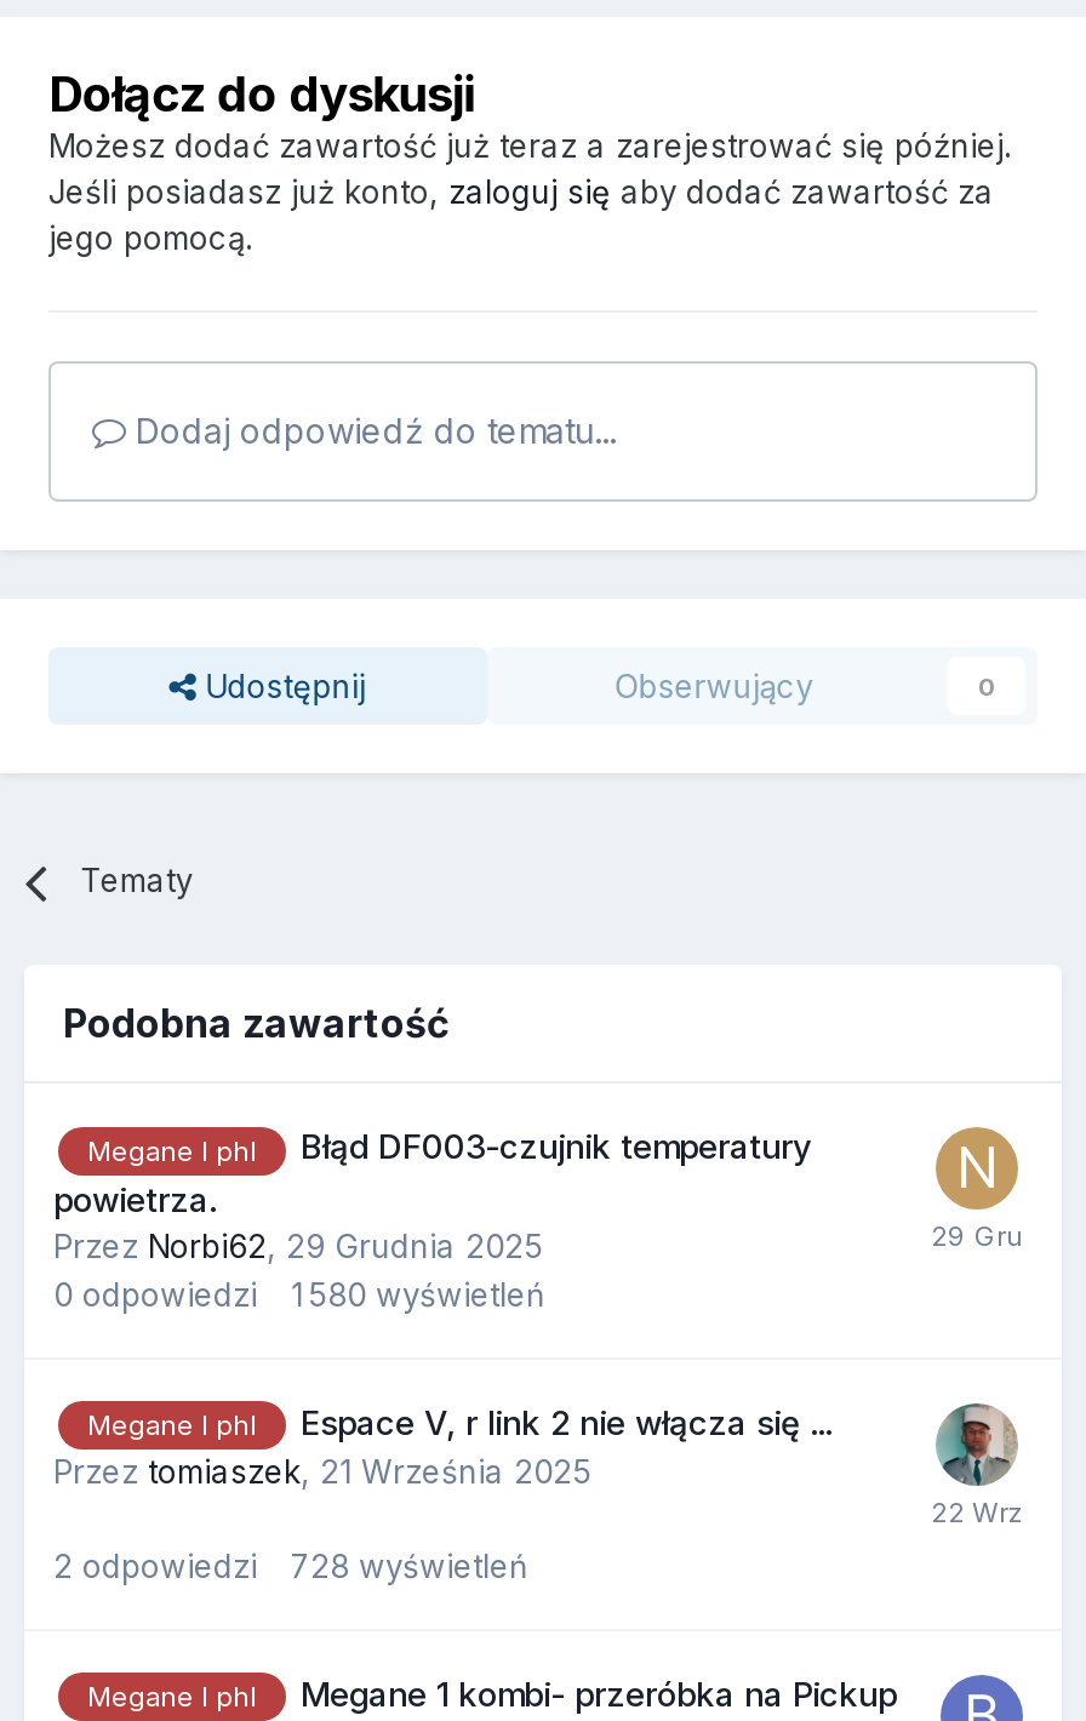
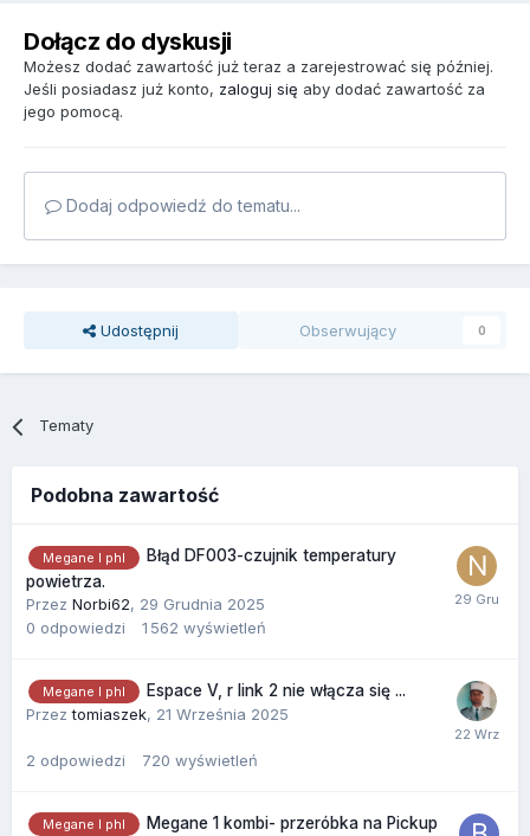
[53,1274,545,1313] 0 odpowiedzi 1 580 wyświetleń -> [26,618,266,637] 0 odpowiedzi 1 562 wyświetleń
[53,1546,528,1585] 2 odpowiedzi 728 wyświetleń -> [26,751,258,770] 2 odpowiedzi 720 wyświetleń

